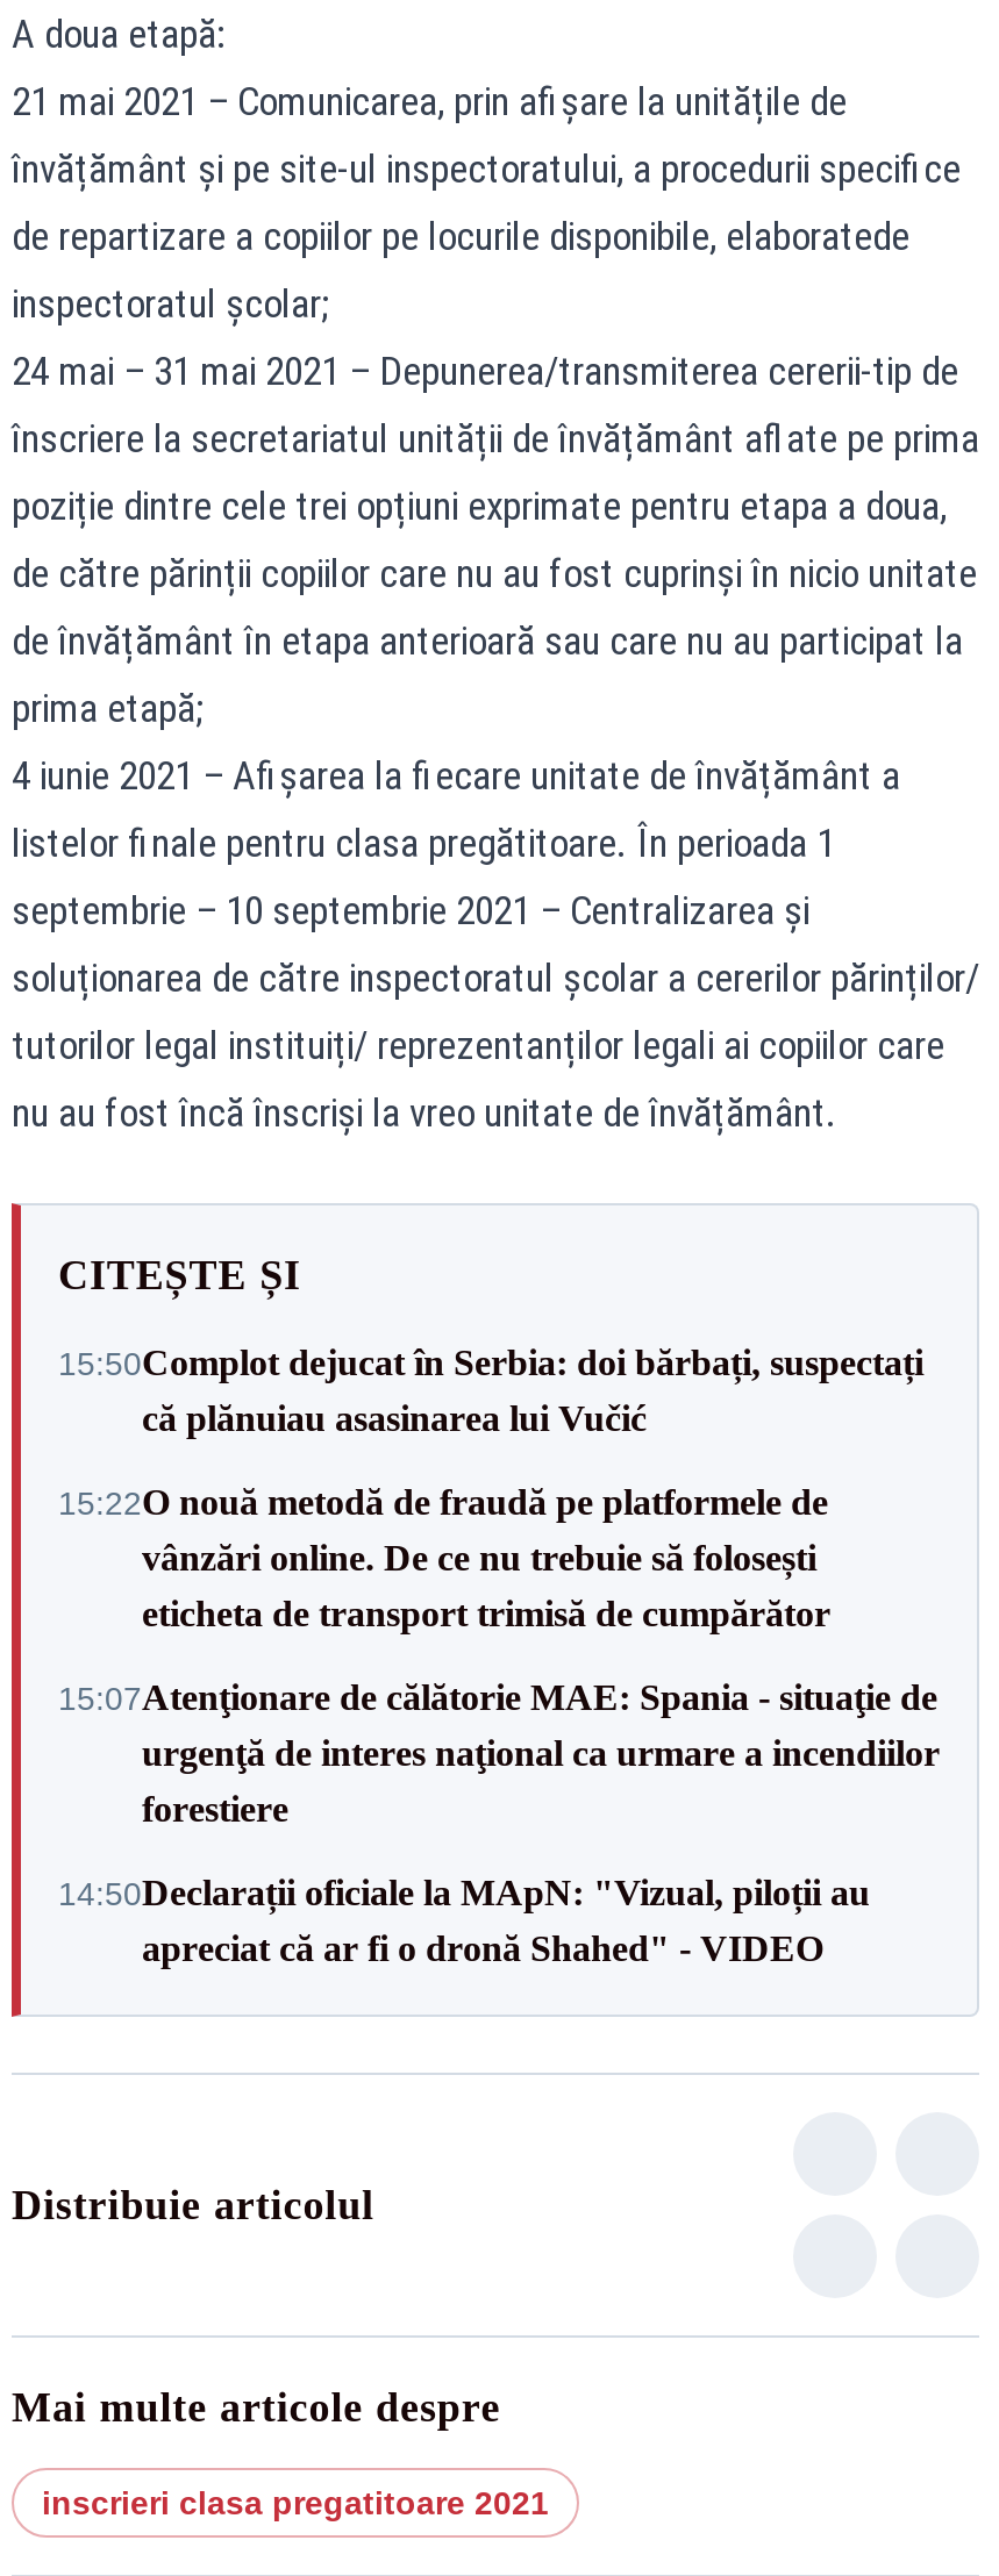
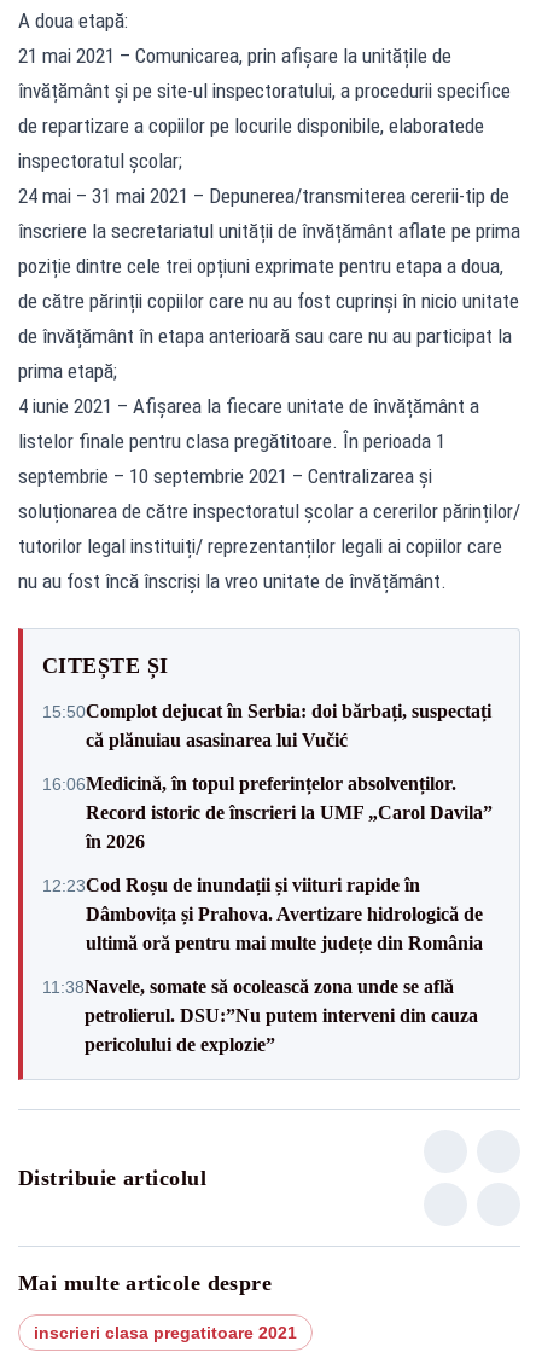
[58,1482,830,1633] 15:22O nouă metodă de fraudă pe platformele de | vânzări online. De ce nu trebuie să folosești | eticheta de transport trimisă de cumpărător -> [42,773,493,851] 16:06Medicină, în topul preferințelor absolvenților. | Record istoric de înscrieri la UMF „Carol Davila” | în 2026
[58,1677,940,1829] 15:07Atenţionare de călătorie MAE: Spania - situaţie de | urgenţă de interes naţional ca urmare a incendiilor | forestiere -> [42,874,483,953] 12:23Cod Roșu de inundații și viituri rapide în | Dâmbovița și Prahova. Avertizare hidrologică de | ultimă oră pentru mai multe județe din România
[58,1873,870,1968] 14:50Declarații oficiale la MApN: "Vizual, piloții au | apreciat că ar fi o dronă Shahed" - VIDEO -> [42,976,478,1054] 11:38Navele, somate să ocolească zona unde se află | petrolierul. DSU:”Nu putem interveni din cauza | pericolului de explozie”

